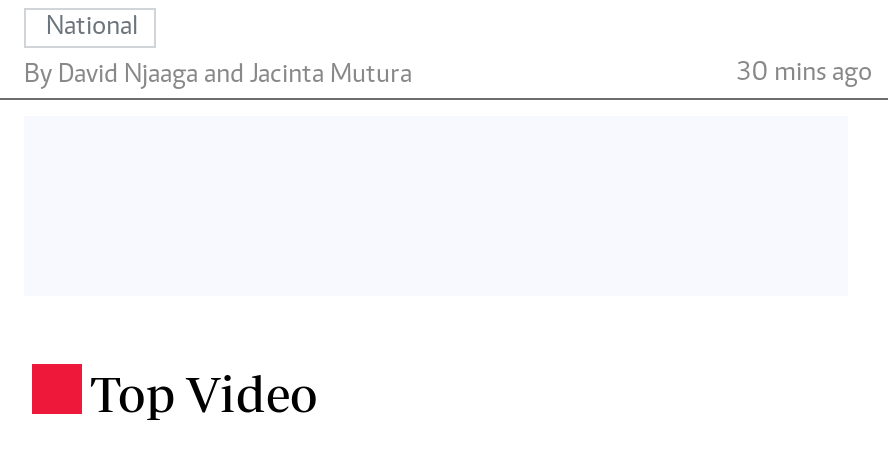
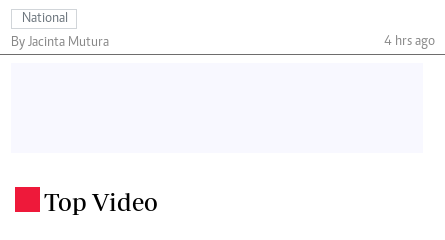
[24,59,872,90] By David Njaaga and Jacinta Mutura | 30 mins ago -> [11,34,435,50] By Jacinta Mutura | 4 hrs ago

